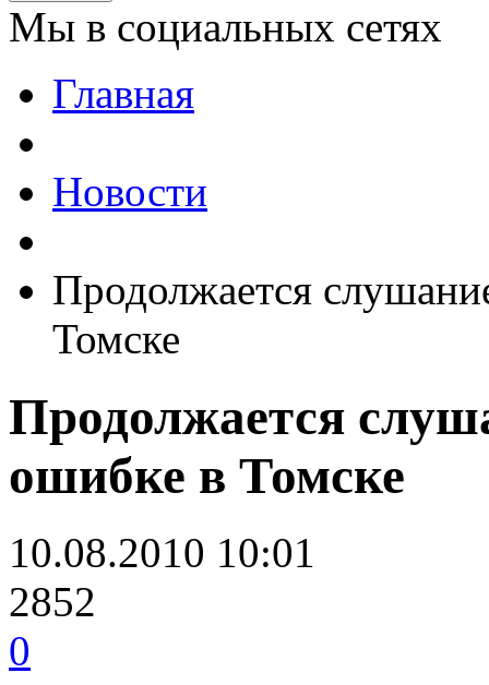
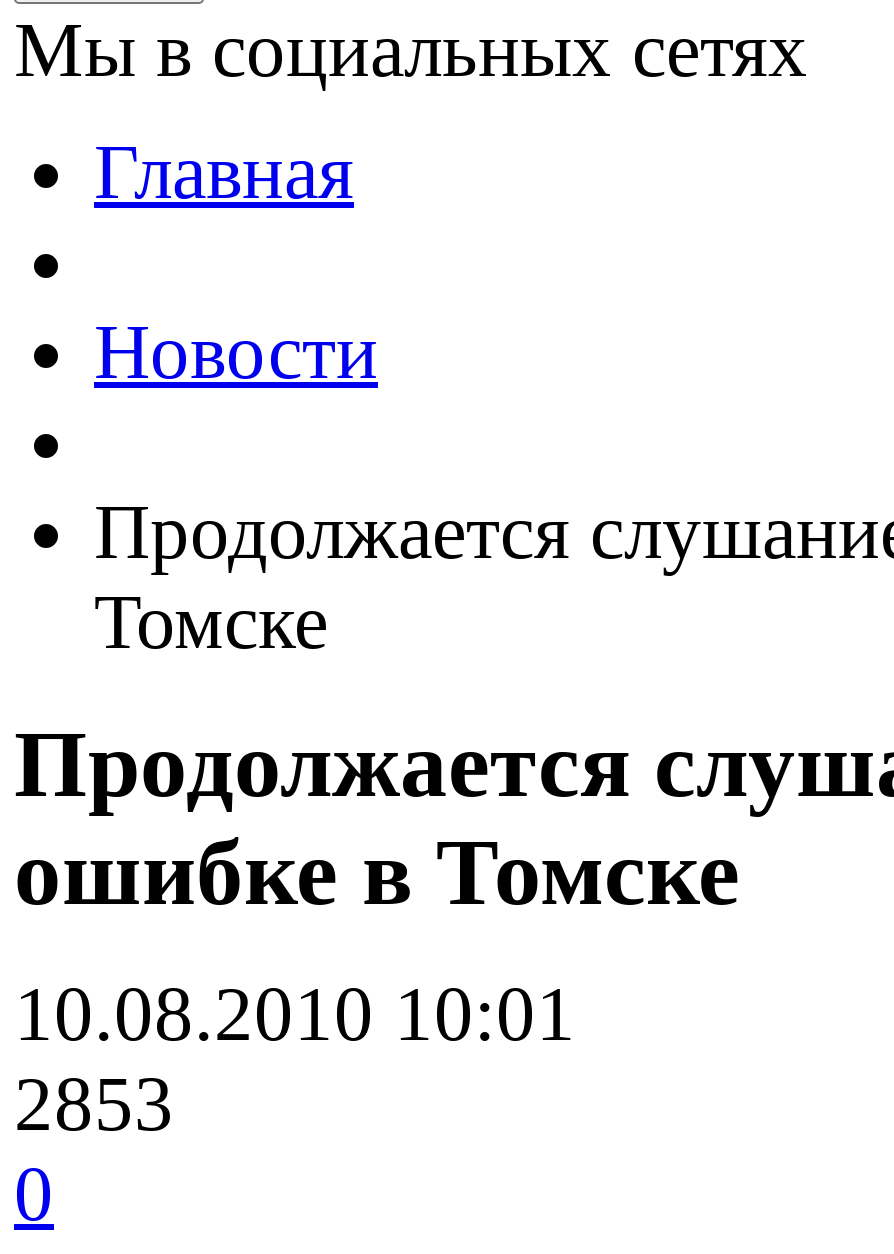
[9,578,96,625] 2852 -> [14,1060,174,1146] 2853

